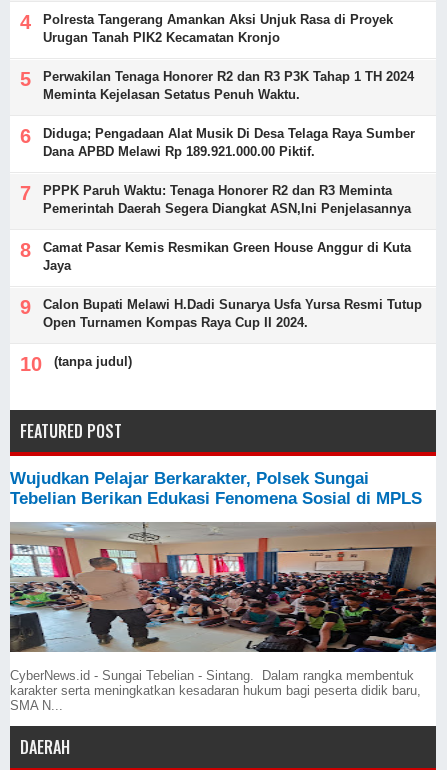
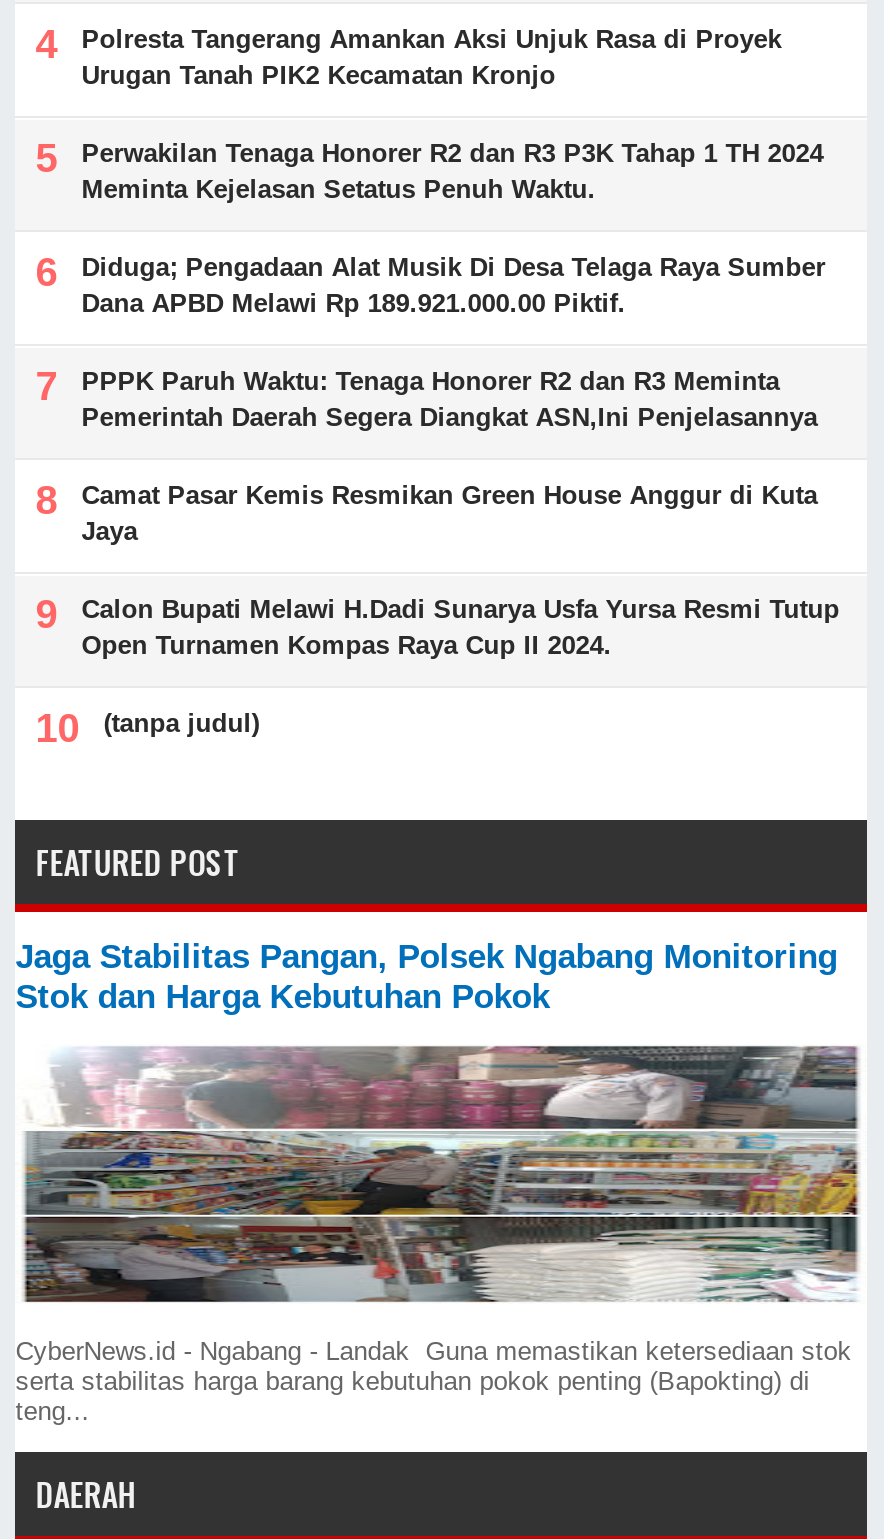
[10,469,422,508] Wujudkan Pelajar Berkarakter, Polsek Sungai | Tebelian Berikan Edukasi Fenomena Sosial di MPLS -> [15,938,837,1016] Jaga Stabilitas Pangan, Polsek Ngabang Monitoring | Stok dan Harga Kebutuhan Pokok
[9,521,437,713] [image] | CyberNews.id - Sungai Tebelian - Sintang. Dalam rangka membentuk | karakter serta meningkatkan kesadaran hukum bagi peserta didik baru, | SMA N... -> [15,1044,867,1426] [image] | CyberNews.id - Ngabang - Landak Guna memastikan ketersediaan stok | serta stabilitas harga barang kebutuhan pokok penting (Bapokting) di | teng...

